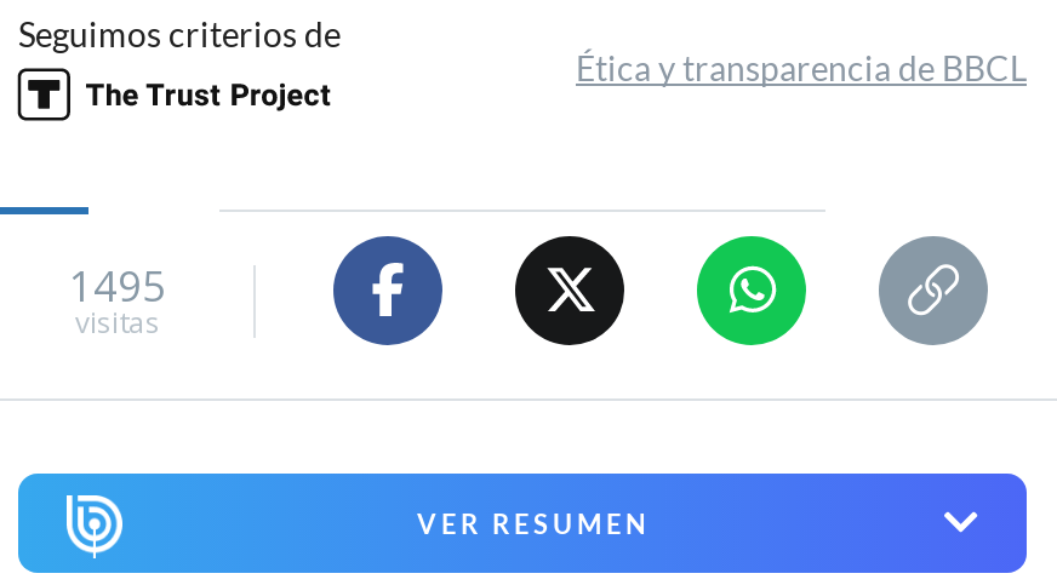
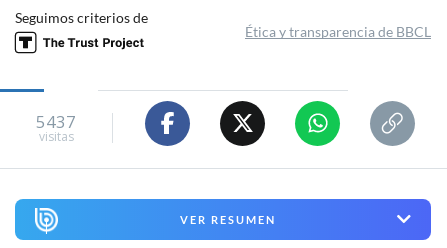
[69,259,166,315] 1495 -> [36,110,76,133] 5437

